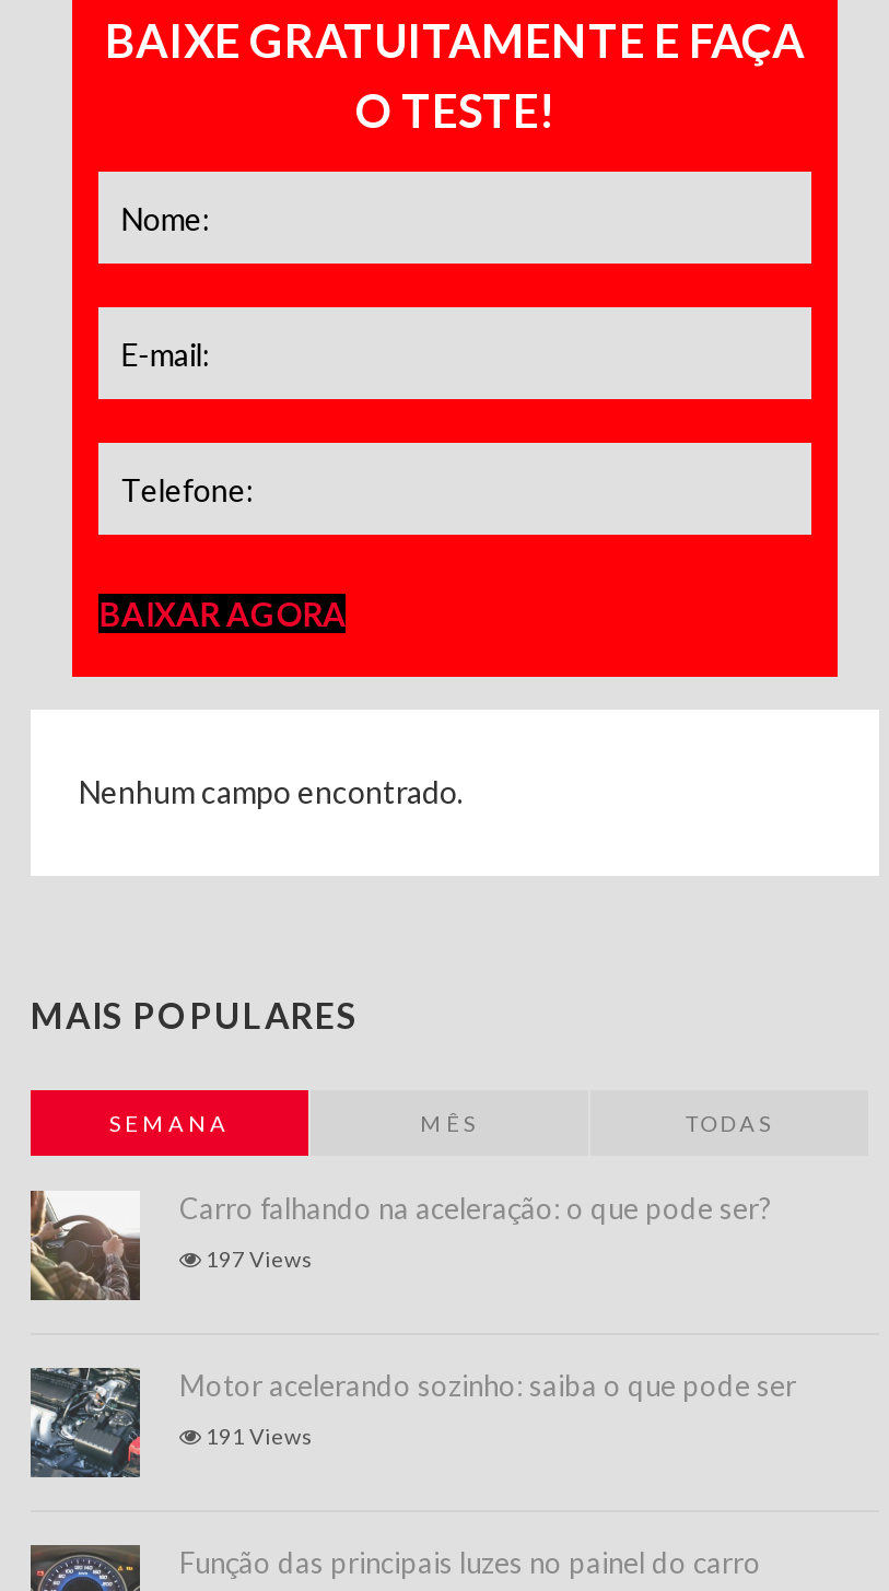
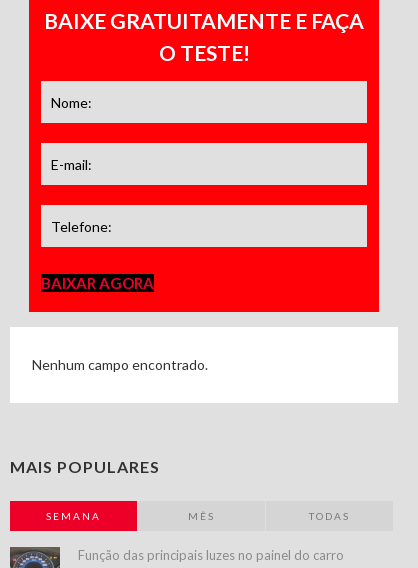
[31,1191,772,1302] [image] | Carro falhando na aceleração: o que pode ser? | 197 Views -> none
[31,1366,796,1510] [image] | Motor acelerando sozinho: saiba o que pode ser | 191 Views -> none

